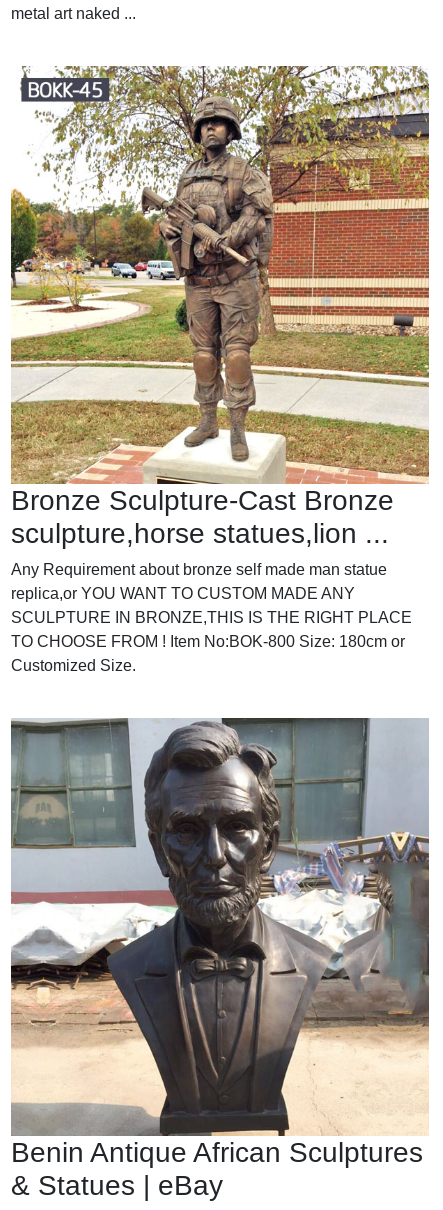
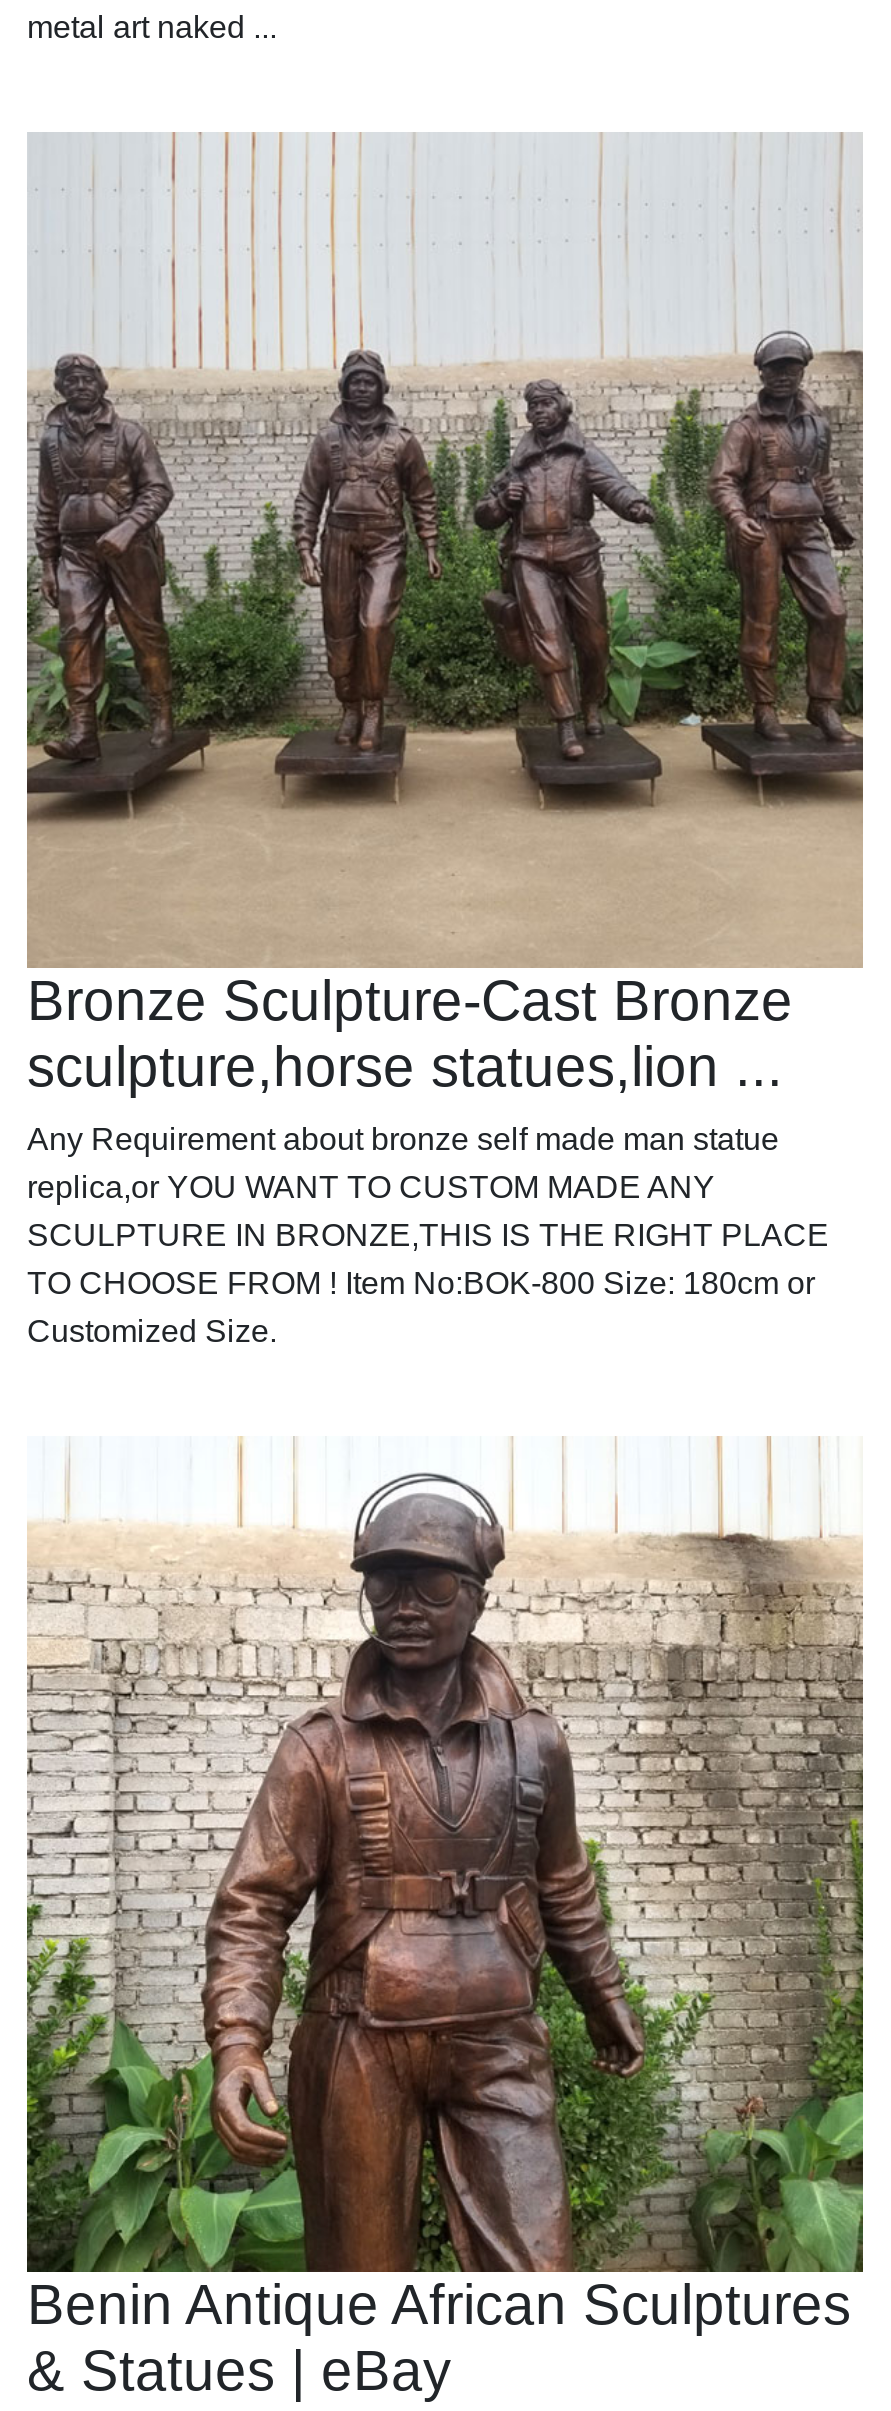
[10,65,430,483] [image] -> [25,131,865,967] [image]
[10,717,430,1136] [image] -> [25,1435,865,2275] [image]

